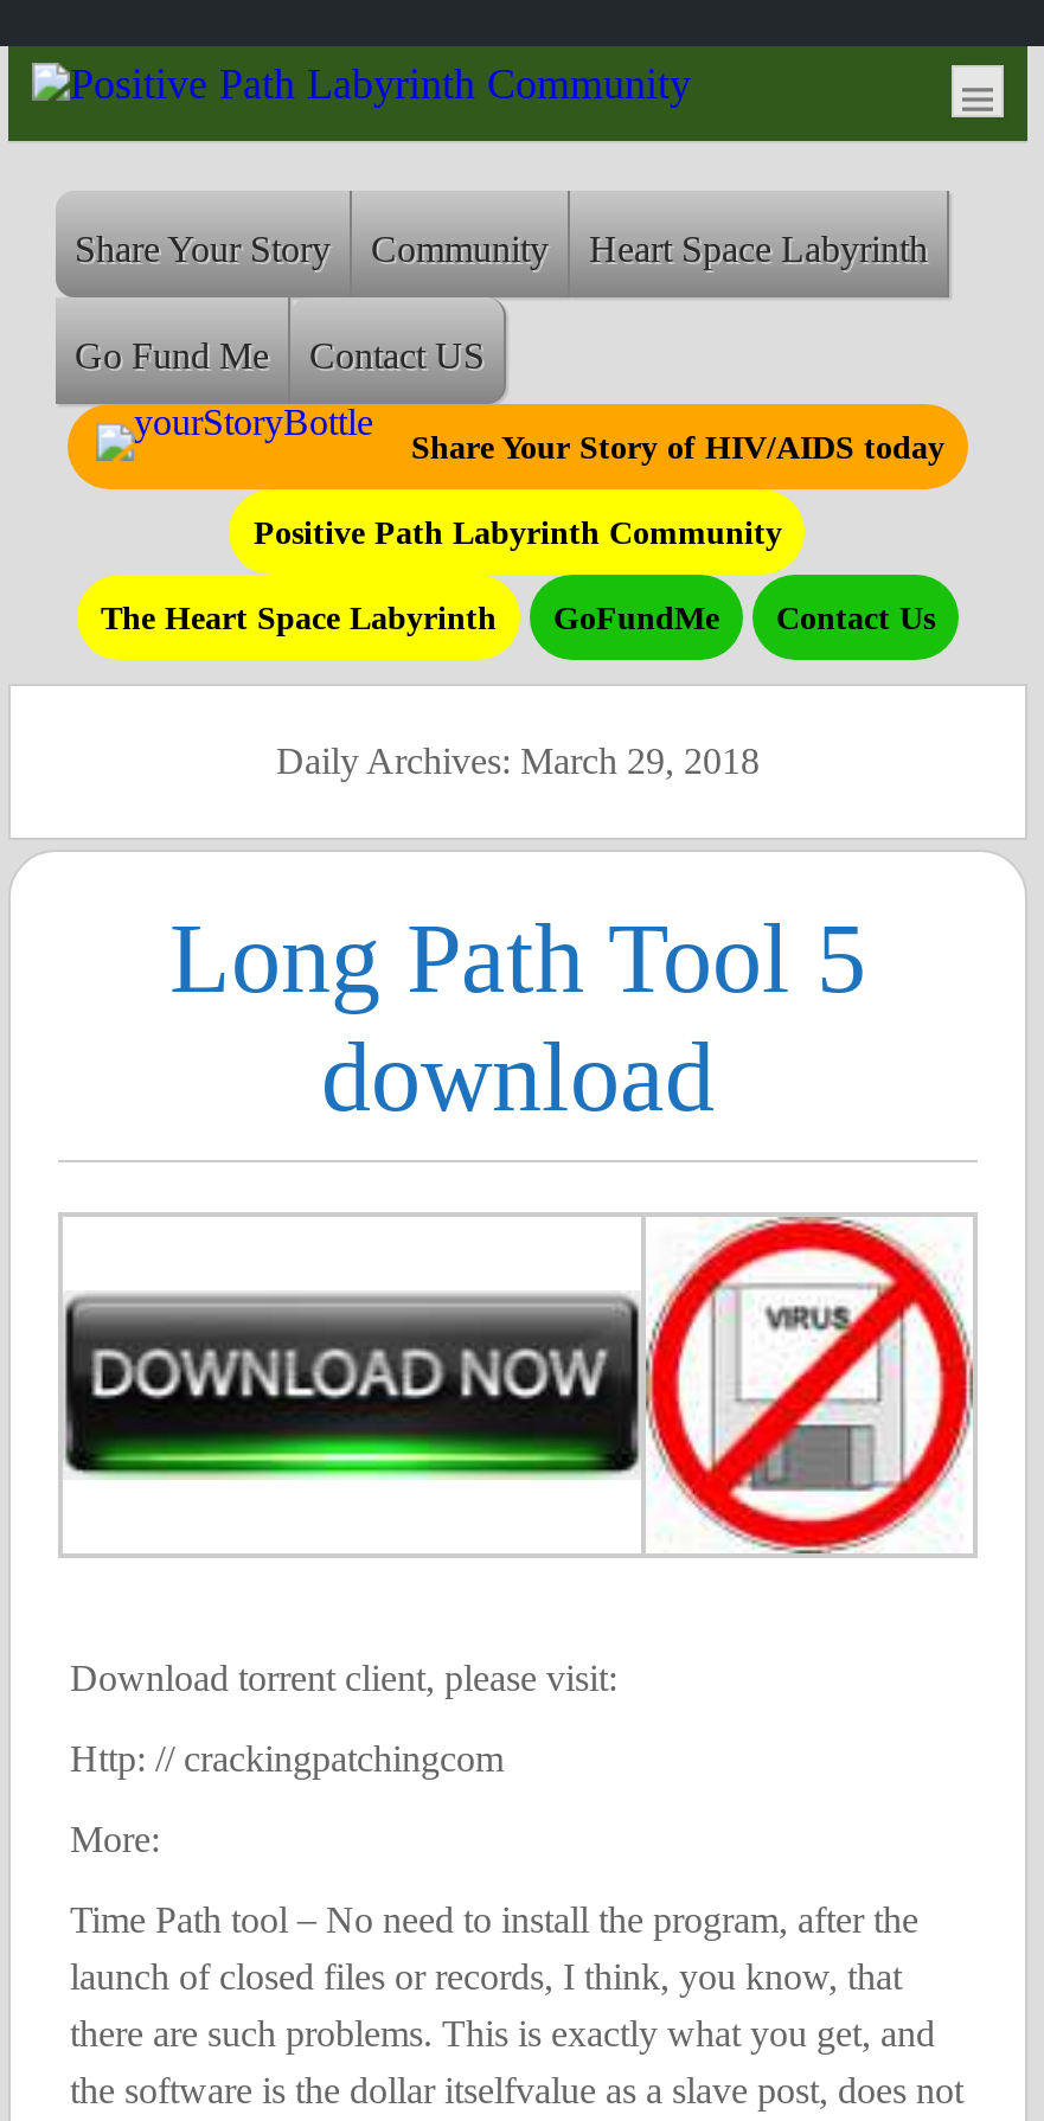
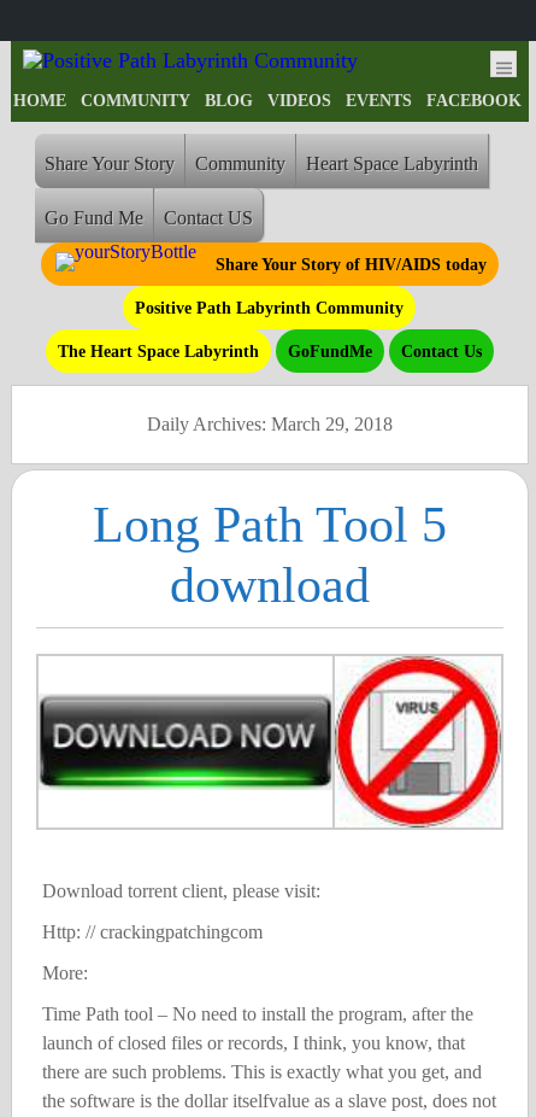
none -> [13,92,522,110] HOME | COMMUNITY | BLOG | VIDEOS | EVENTS | FACEBOOK

